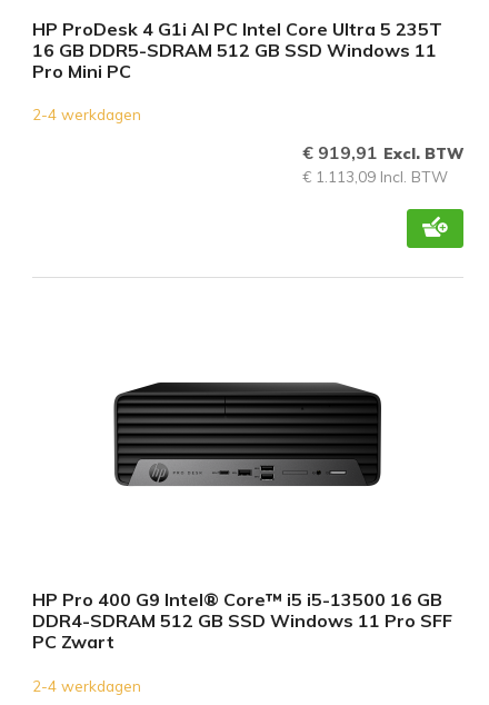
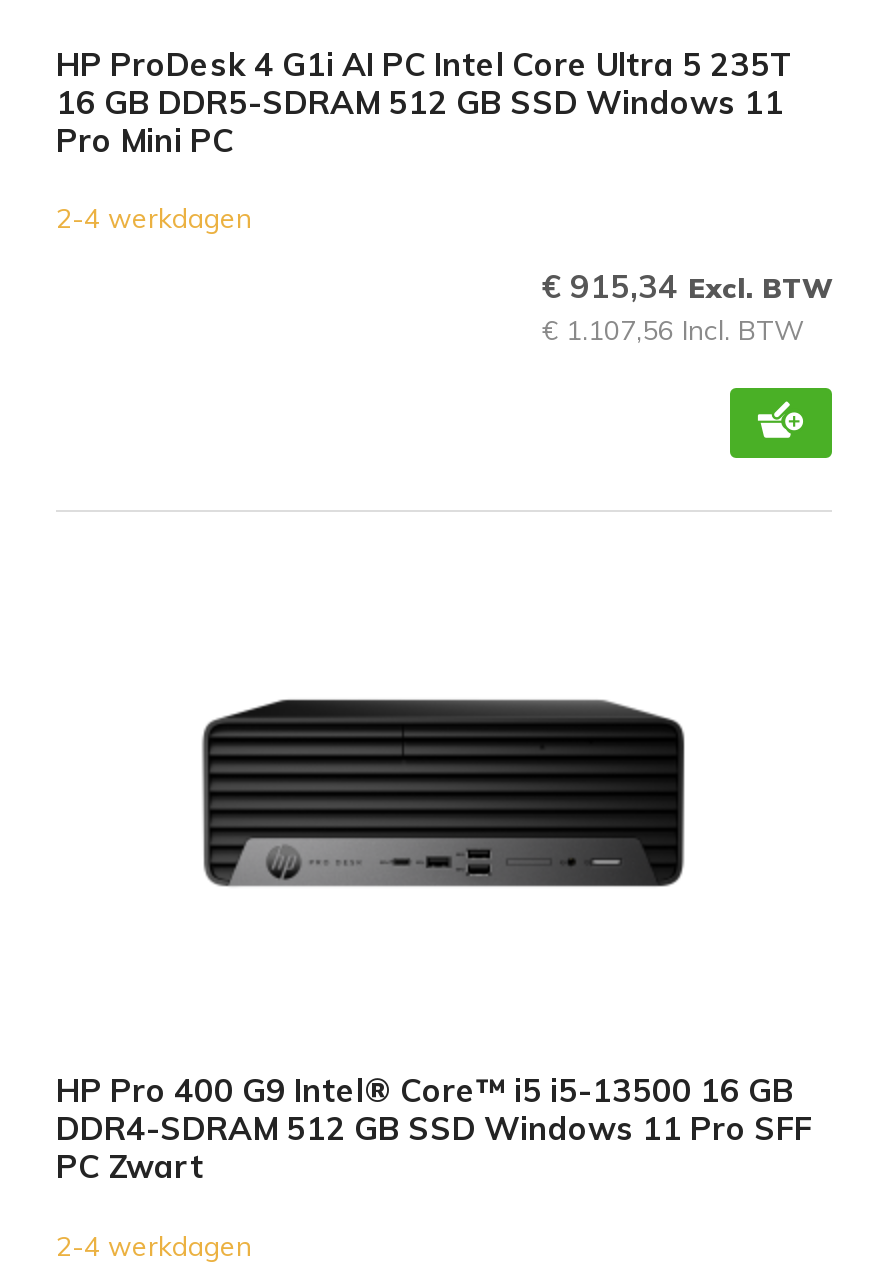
[302,142,463,164] € 919,91 Excl. BTW -> [542,267,832,307] € 915,34 Excl. BTW
[302,167,448,186] € 1.113,09 Incl. BTW -> [542,313,804,347] € 1.107,56 Incl. BTW

